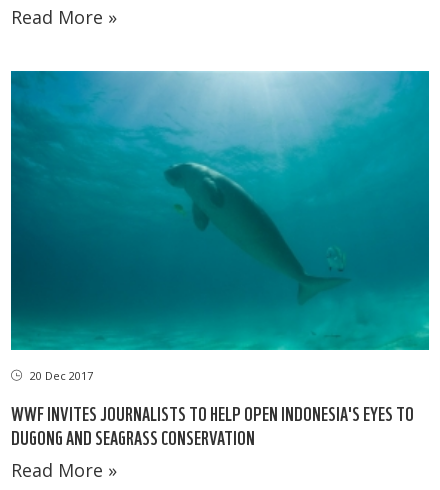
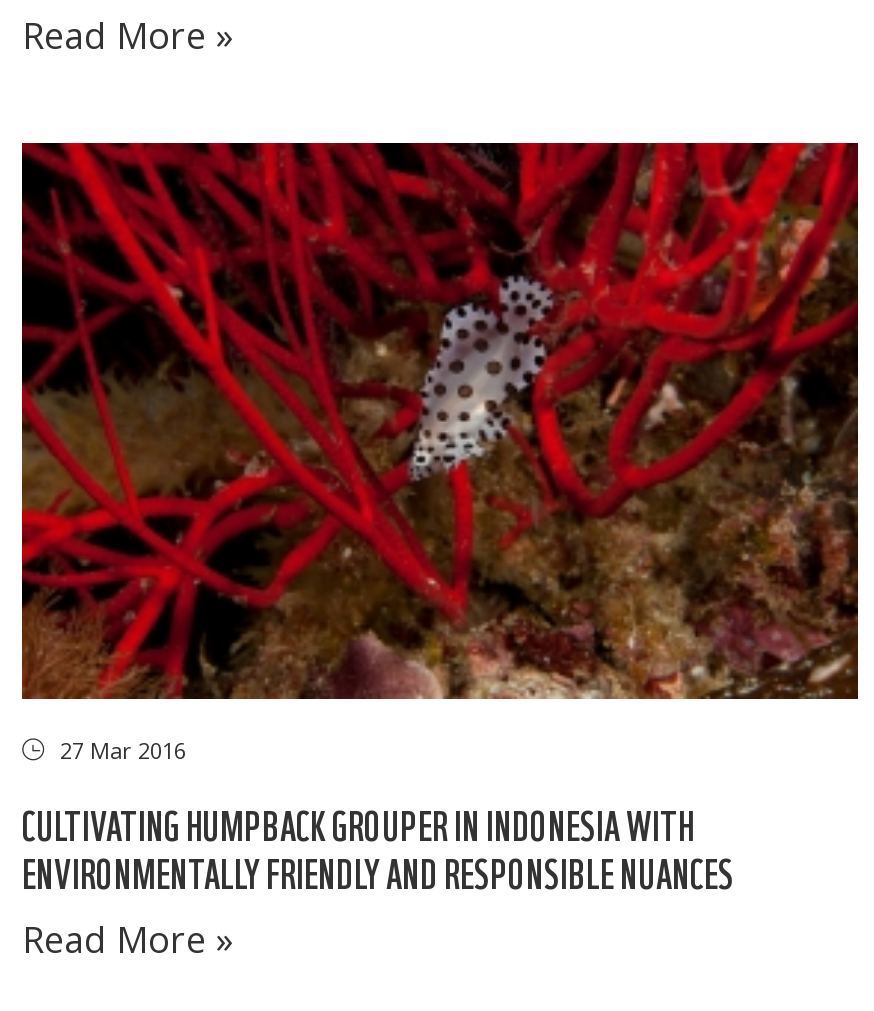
[10,70,430,383] [image] | 20 Dec 2017 -> [20,140,860,765] [image] | 27 Mar 2016
[11,400,414,449] WWF INVITES JOURNALISTS TO HELP OPEN INDONESIA'S EYES TO | DUGONG AND SEAGRASS CONSERVATION -> [22,799,734,897] CULTIVATING HUMPBACK GROUPER IN INDONESIA WITH | ENVIRONMENTALLY FRIENDLY AND RESPONSIBLE NUANCES

